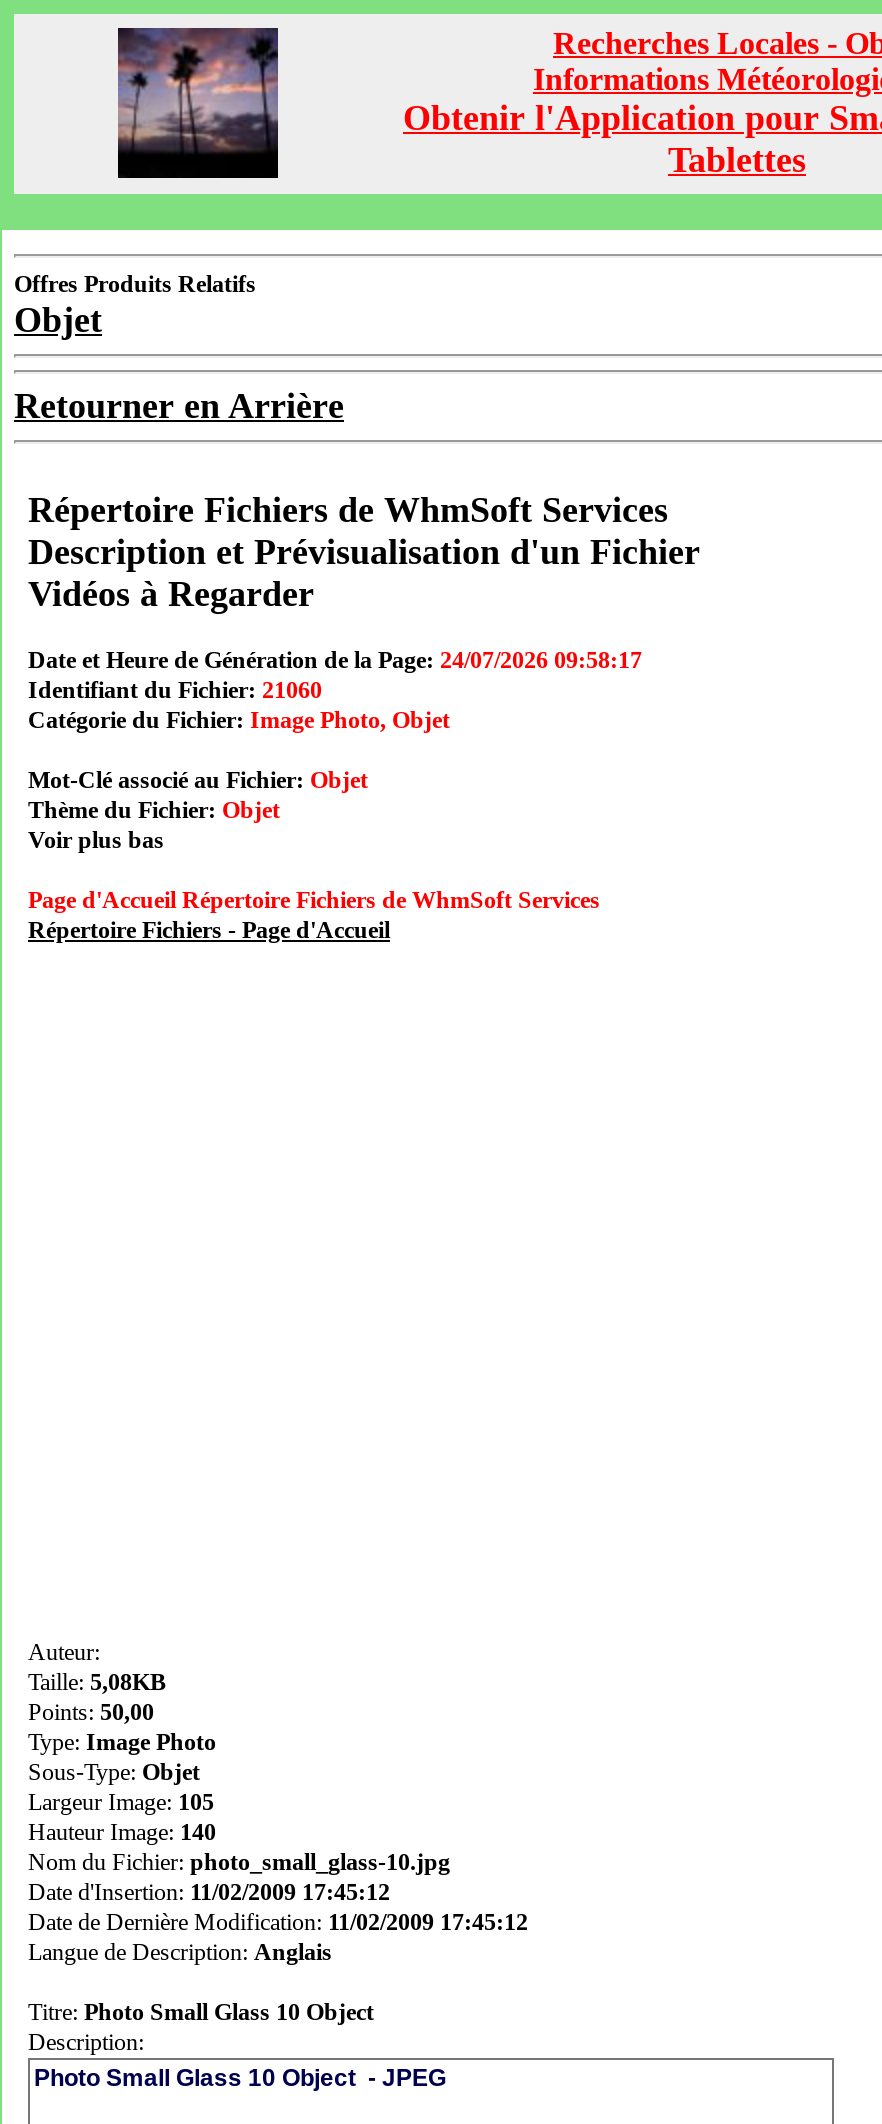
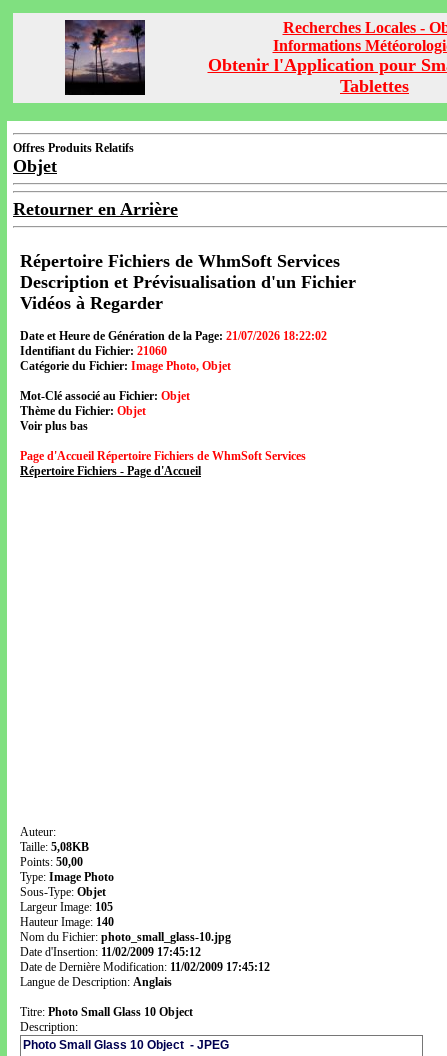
[28,646,642,674] Date et Heure de Génération de la Page: 24/07/2026 09:58:17 -> [20,329,327,343] Date et Heure de Génération de la Page: 21/07/2026 18:22:02

